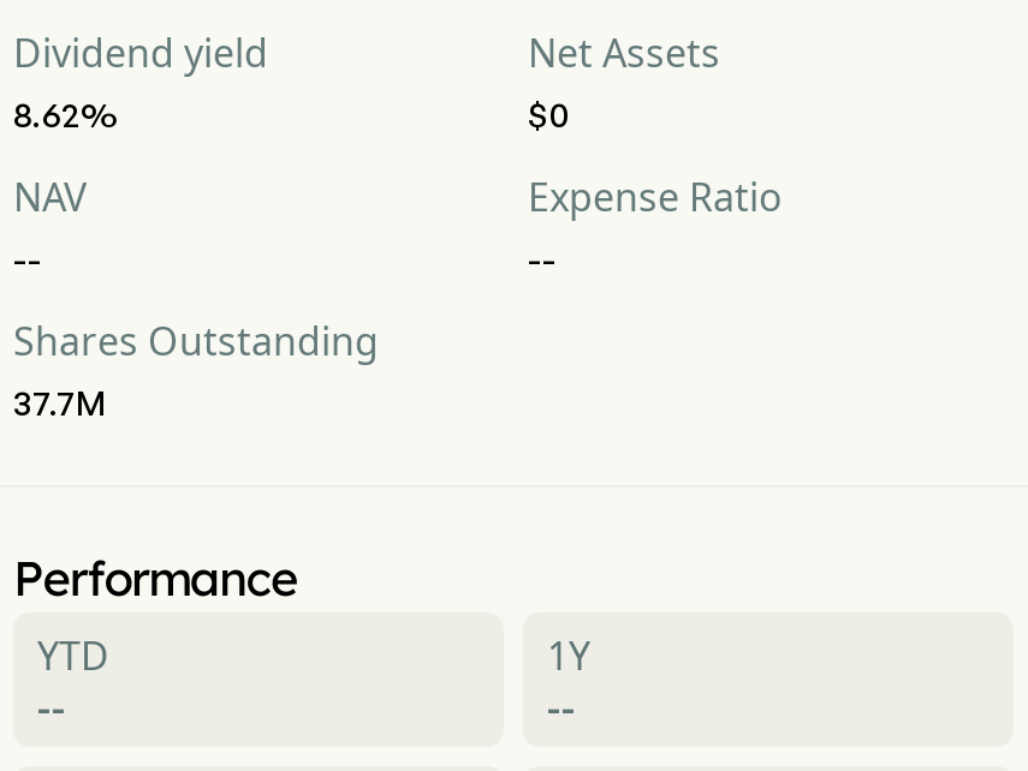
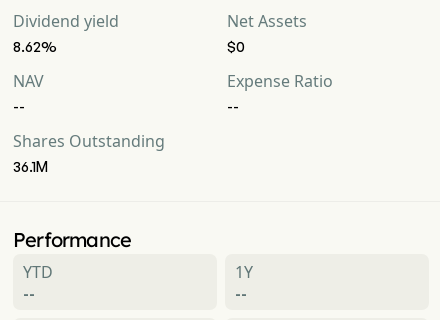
[13,382,105,423] 37.7M -> [13,158,48,175] 36.1M

